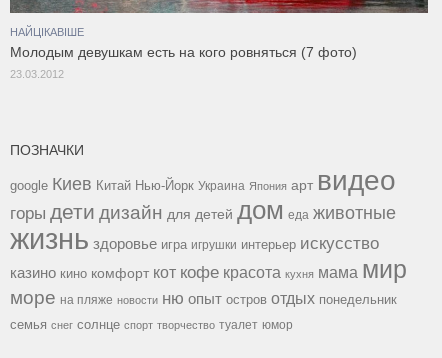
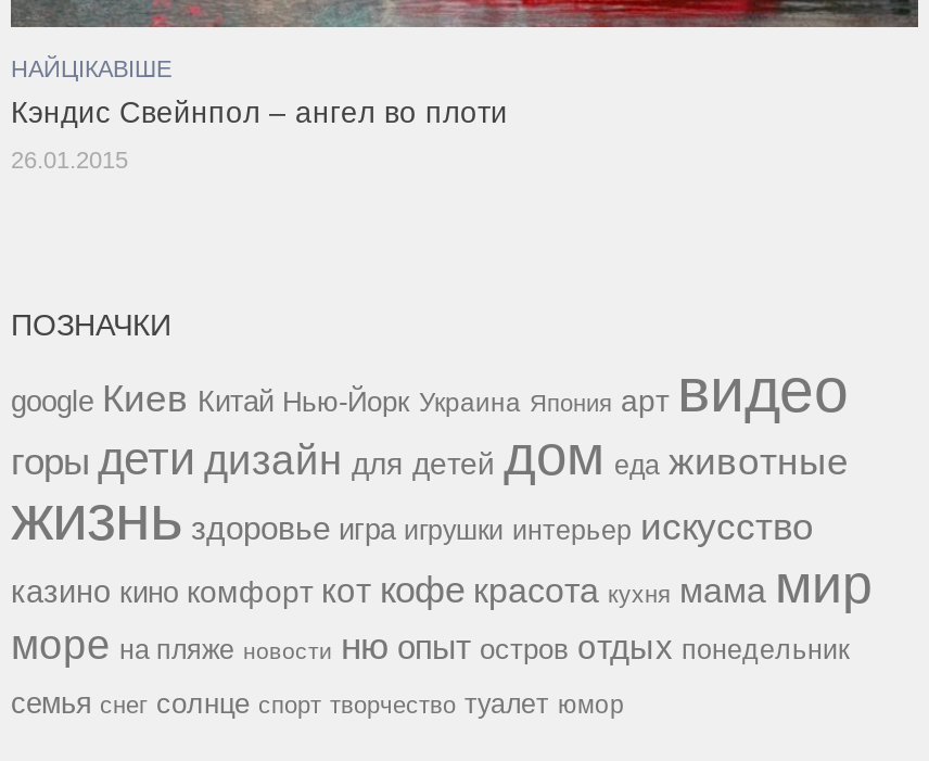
[10,45,357,60] Молодым девушкам есть на кого ровняться (7 фото) -> [11,98,508,130] Кэндис Свейнпол – ангел во плоти
[10,68,64,80] 23.03.2012 -> [11,148,128,174] 26.01.2015

